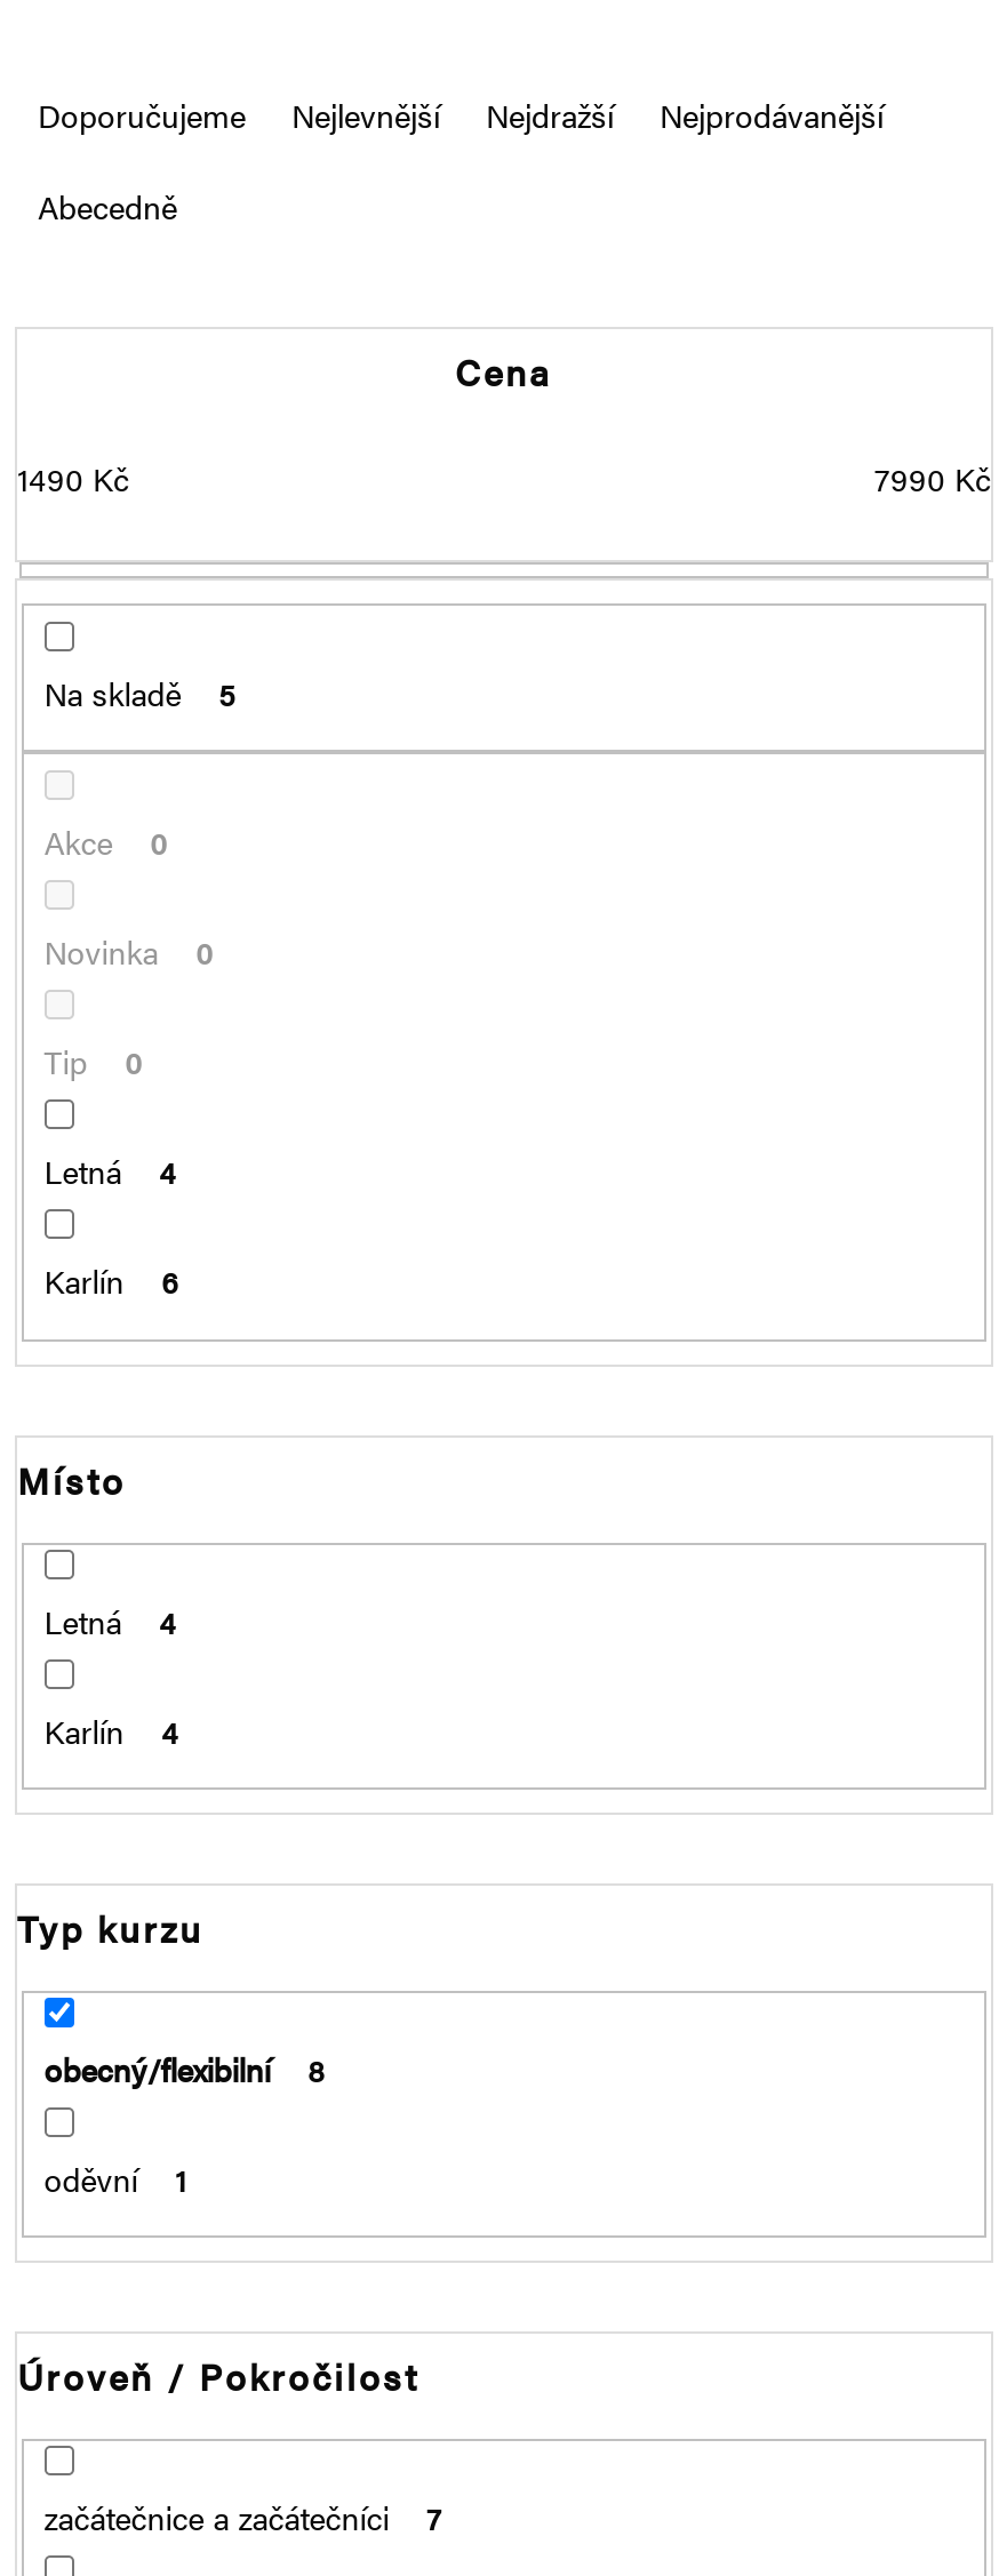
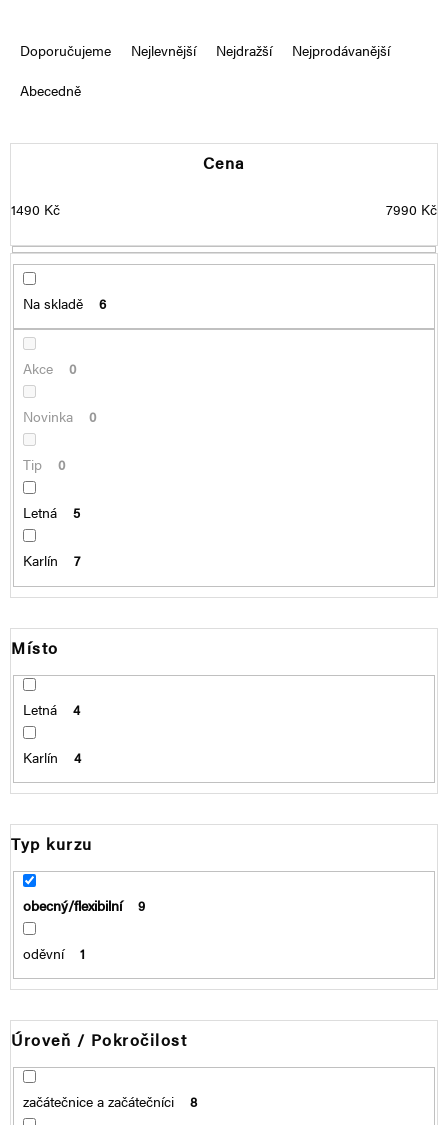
[219,672,235,715] 5 -> [99,294,106,313] 6
[44,1148,175,1194] Letná 4 -> [23,502,80,522] Letná 5
[44,1258,177,1303] Karlín 6 -> [23,550,80,570] Karlín 7
[44,2045,324,2091] obecný/flexibilní 8 -> [23,895,145,915] obecný/flexibilní 9
[44,2494,440,2540] začátečnice a začátečníci 7 -> [23,1091,197,1111] začátečnice a začátečníci 8

